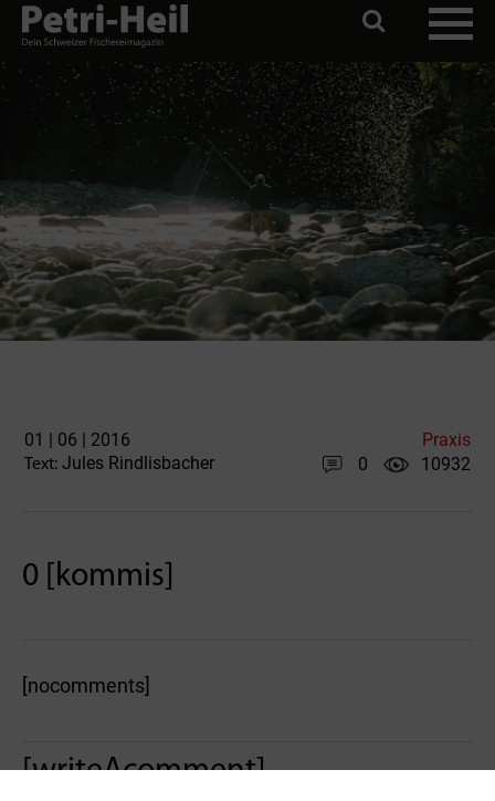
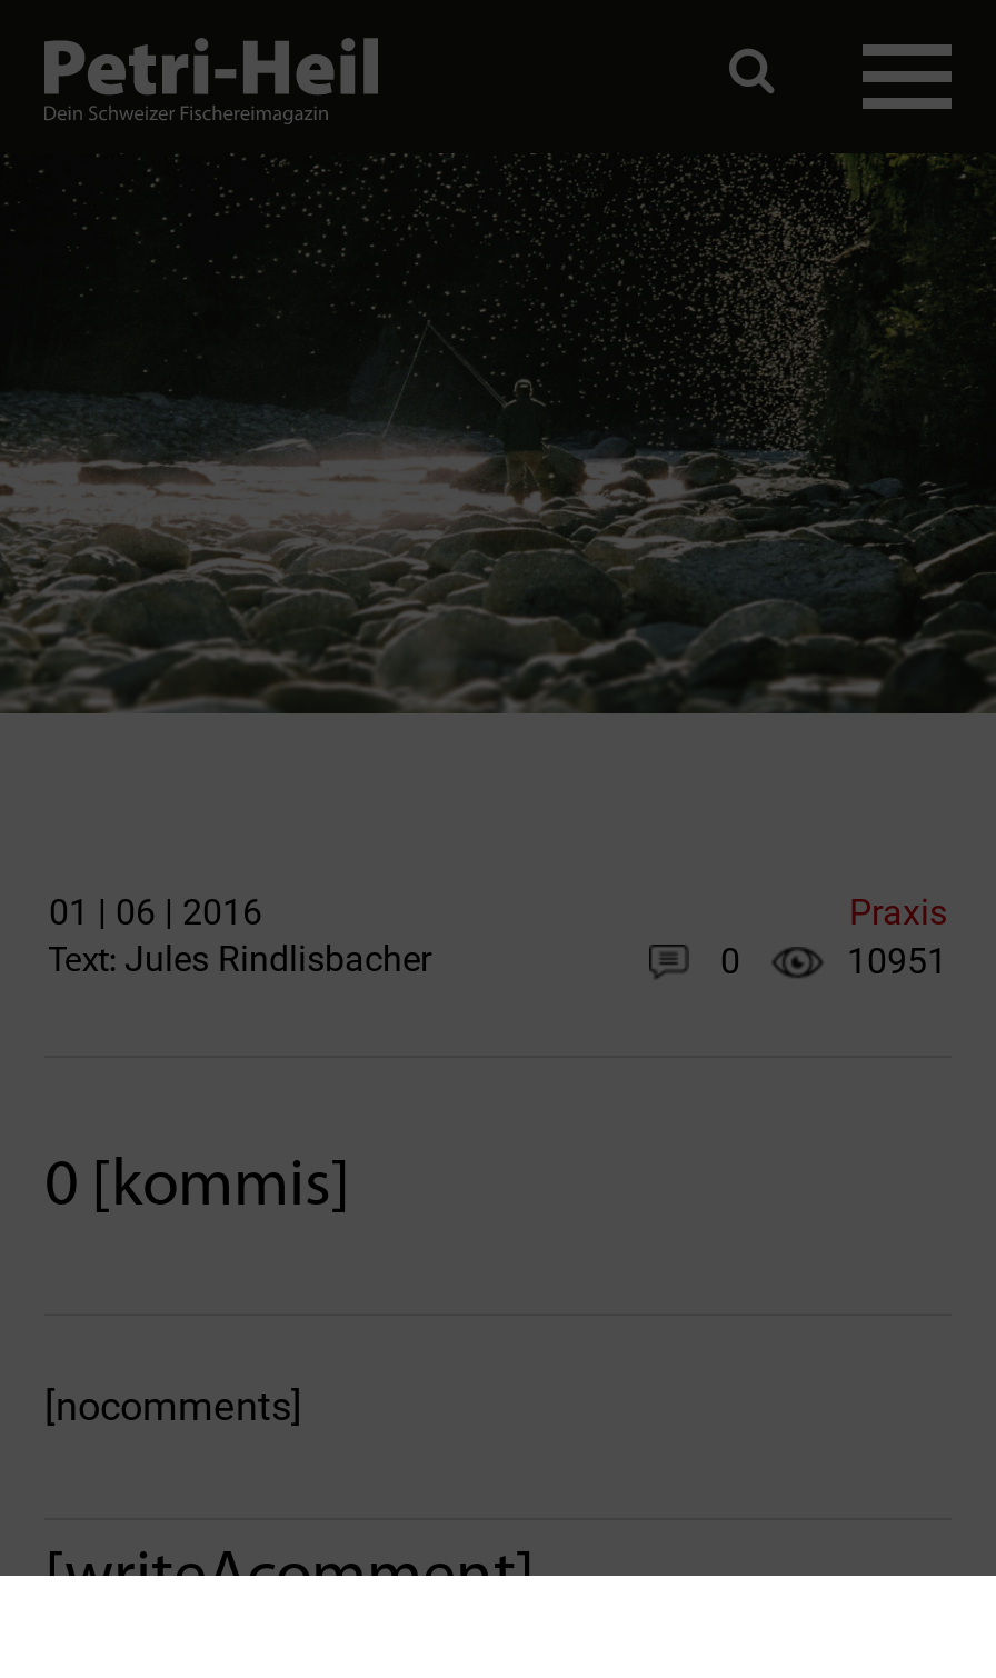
[421,453,471,474] 10932 -> [847,939,947,982] 10951

